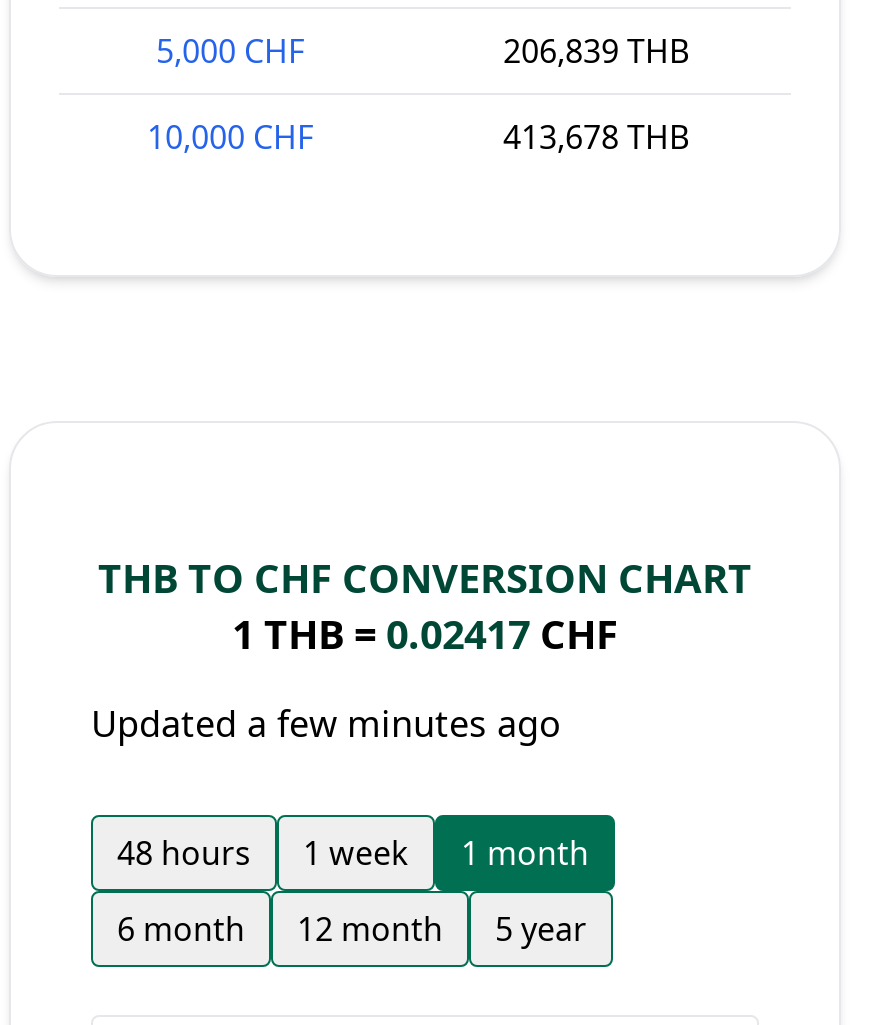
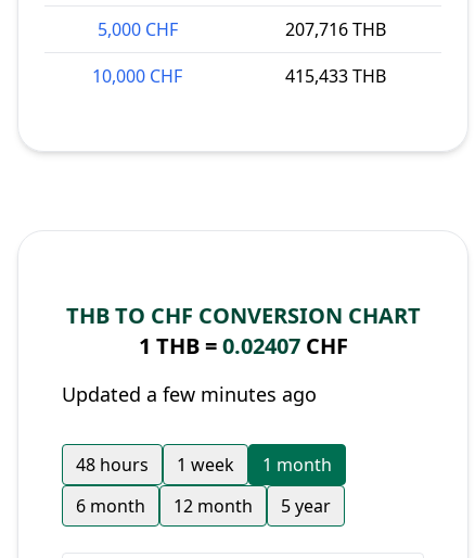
[503,29,689,73] 206,839 THB -> [285,17,386,41] 207,716 THB
[503,115,689,159] 413,678 THB -> [285,64,386,88] 415,433 THB
[232,607,618,661] 1 THB = 0.02417 CHF -> [138,331,348,360] 1 THB = 0.02407 CHF

